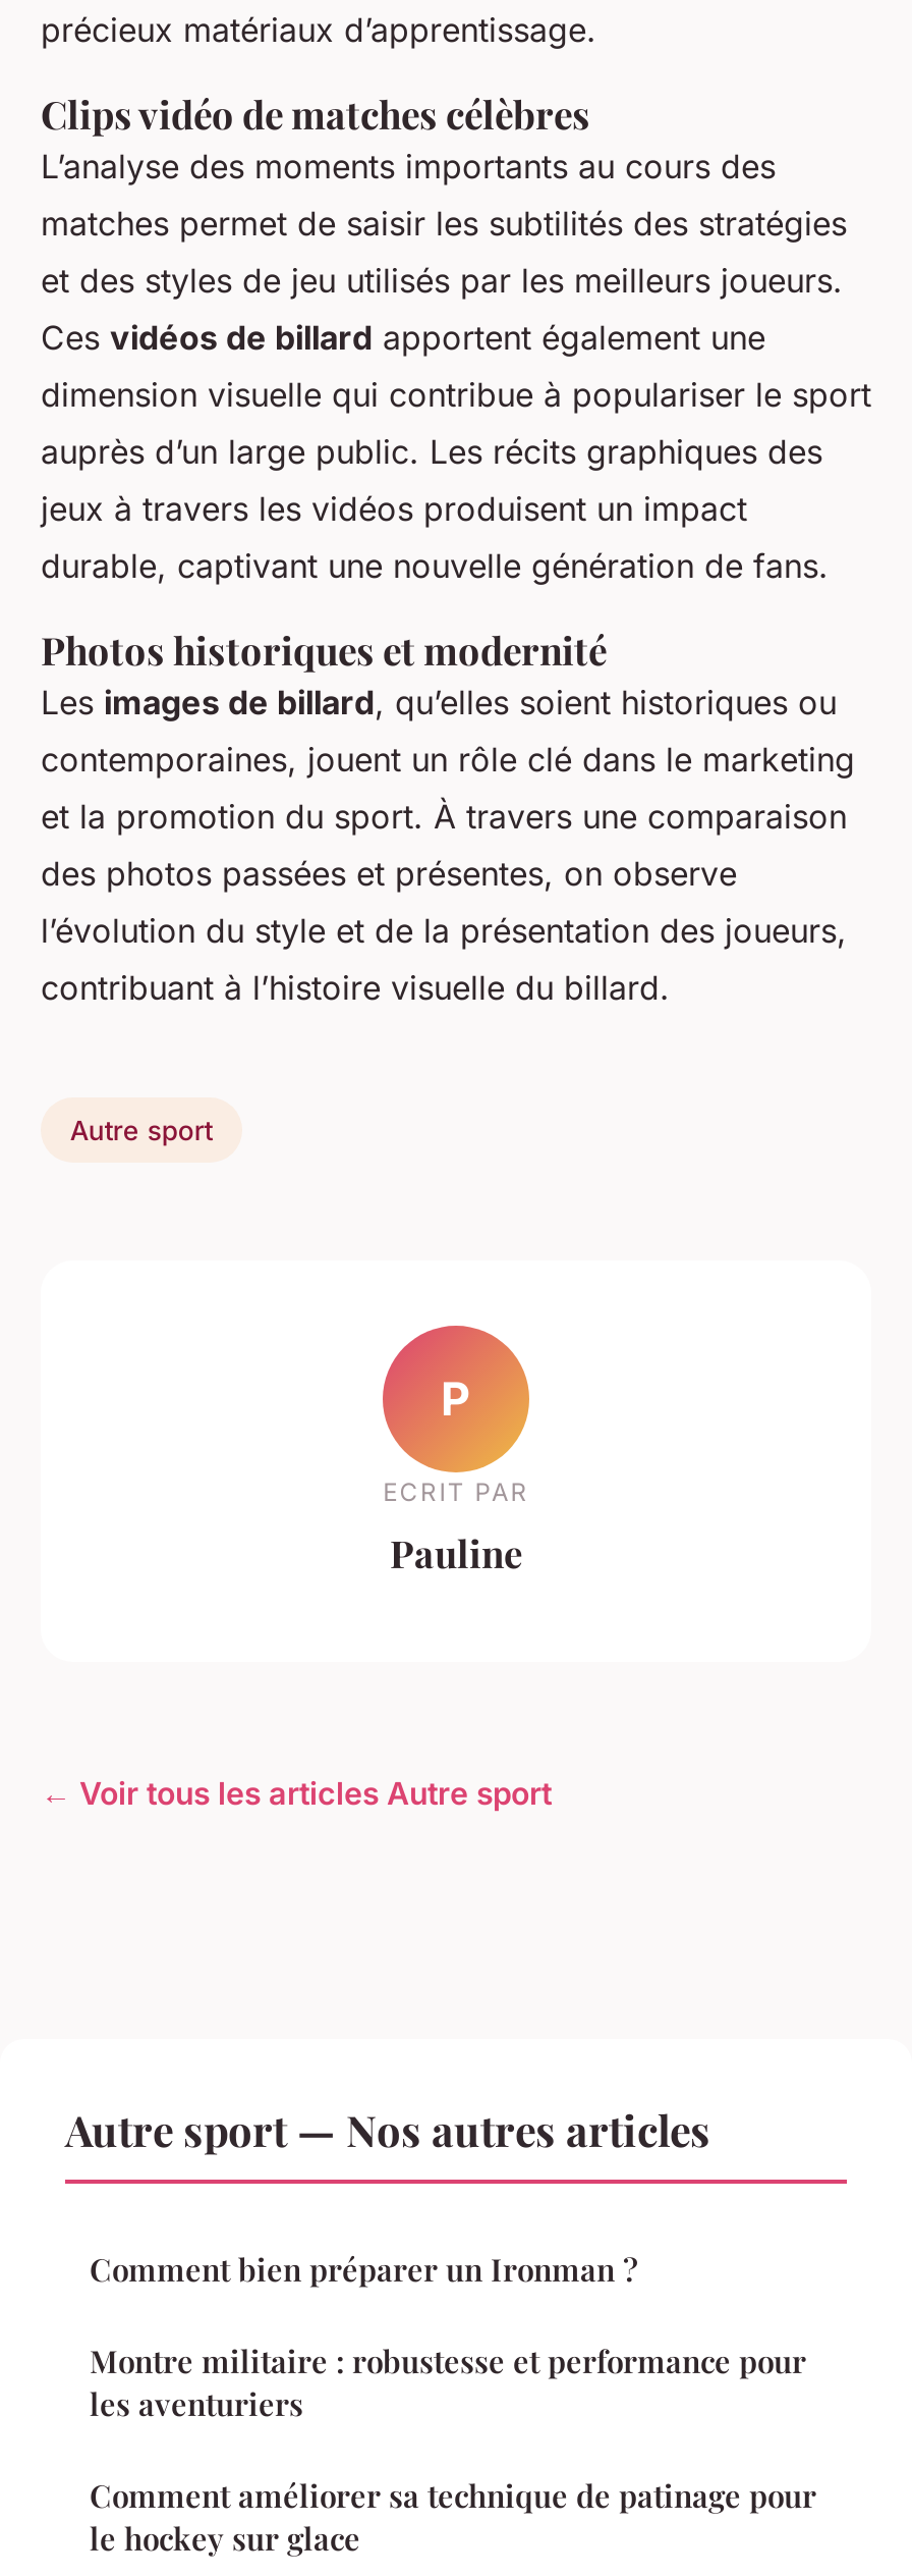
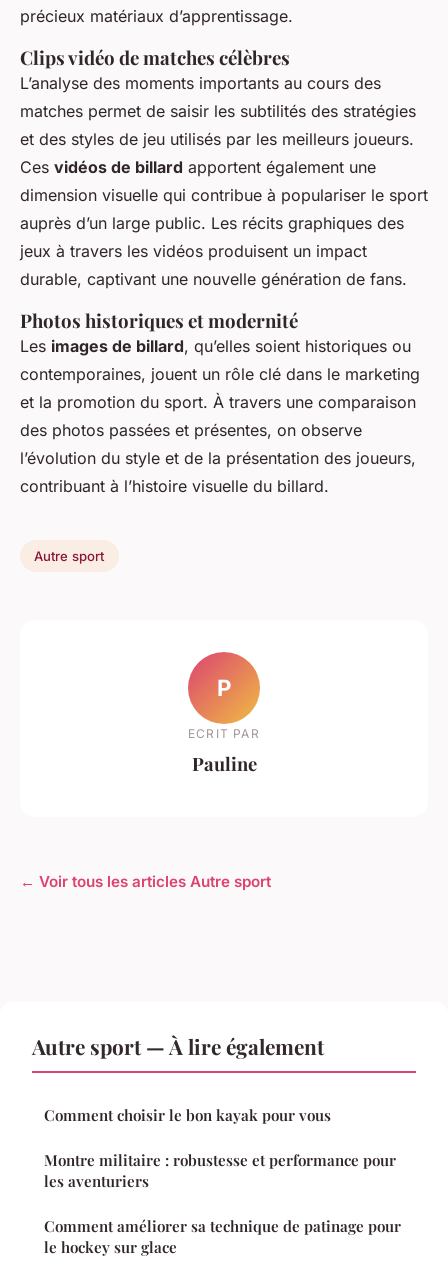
[65,2100,710,2157] Autre sport — Nos autres articles -> [32,1032,324,1060] Autre sport — À lire également
[90,2249,637,2290] Comment bien préparer un Ironman ? -> [44,1105,331,1125] Comment choisir le bon kayak pour vous

